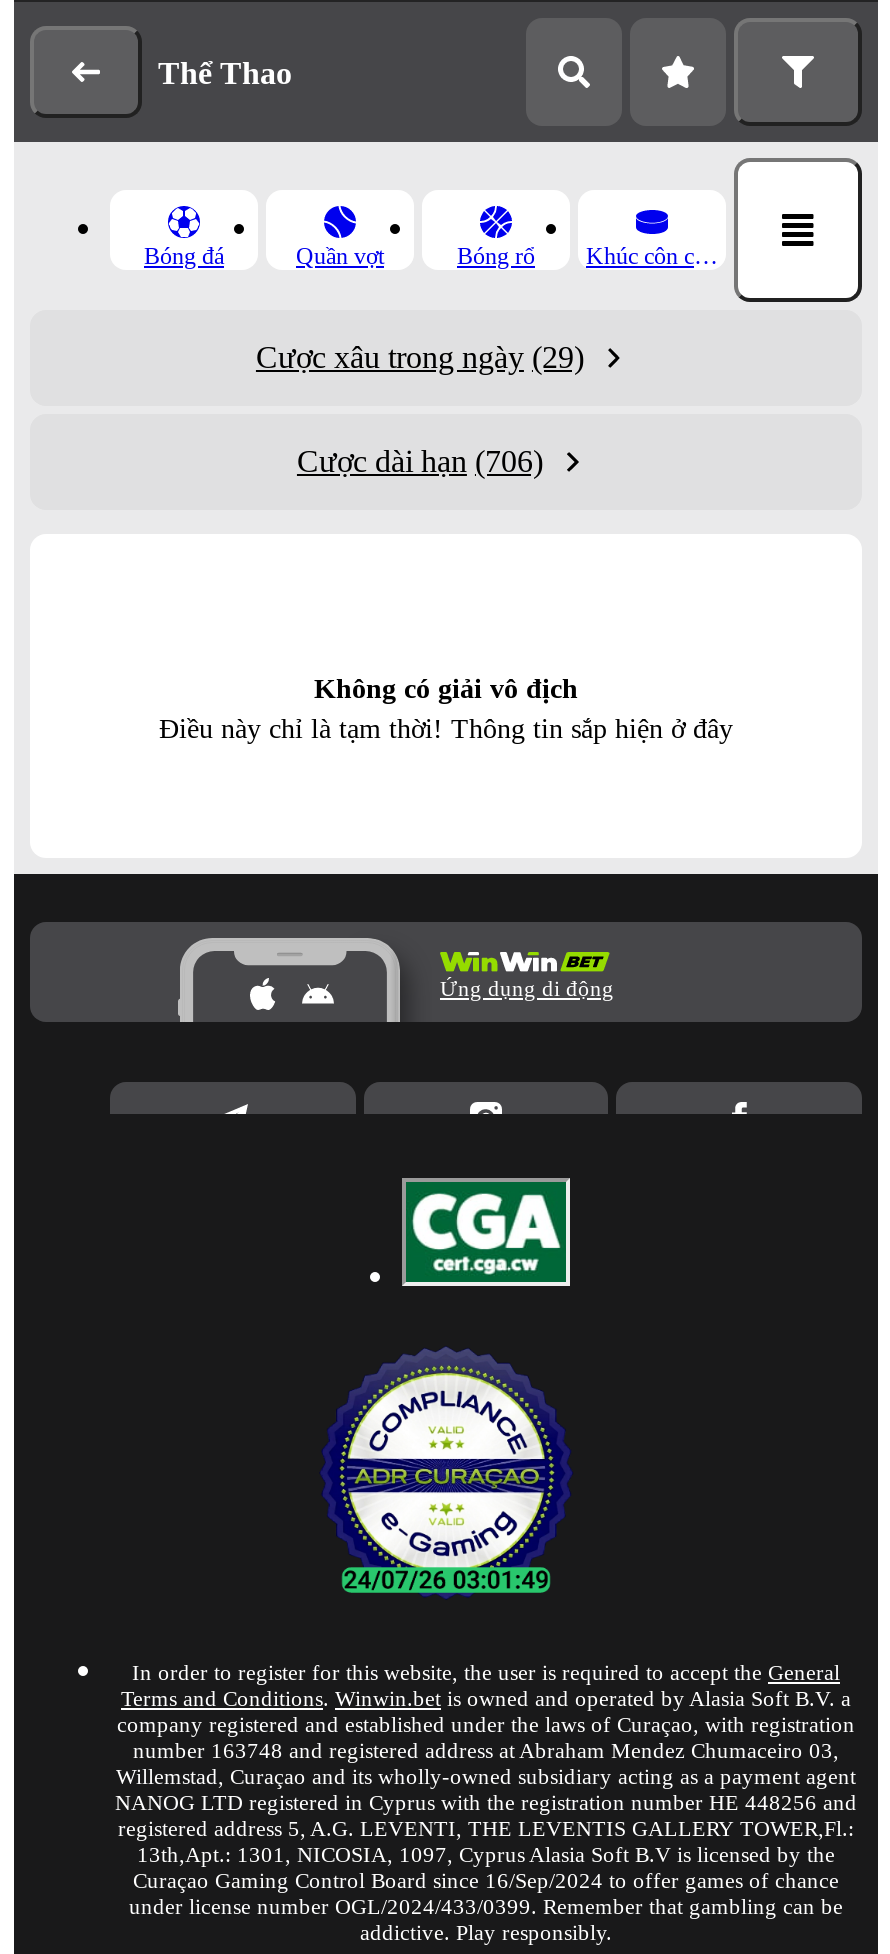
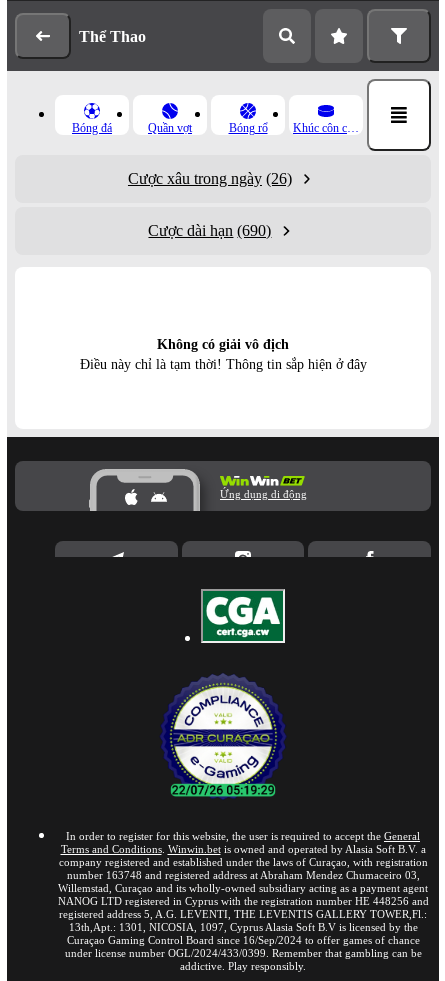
[256,340,584,374] Cược xâu trong ngày (29) -> [128,170,292,187] Cược xâu trong ngày (26)
[297,444,543,478] Cược dài hạn (706) -> [148,222,271,239] Cược dài hạn (690)

